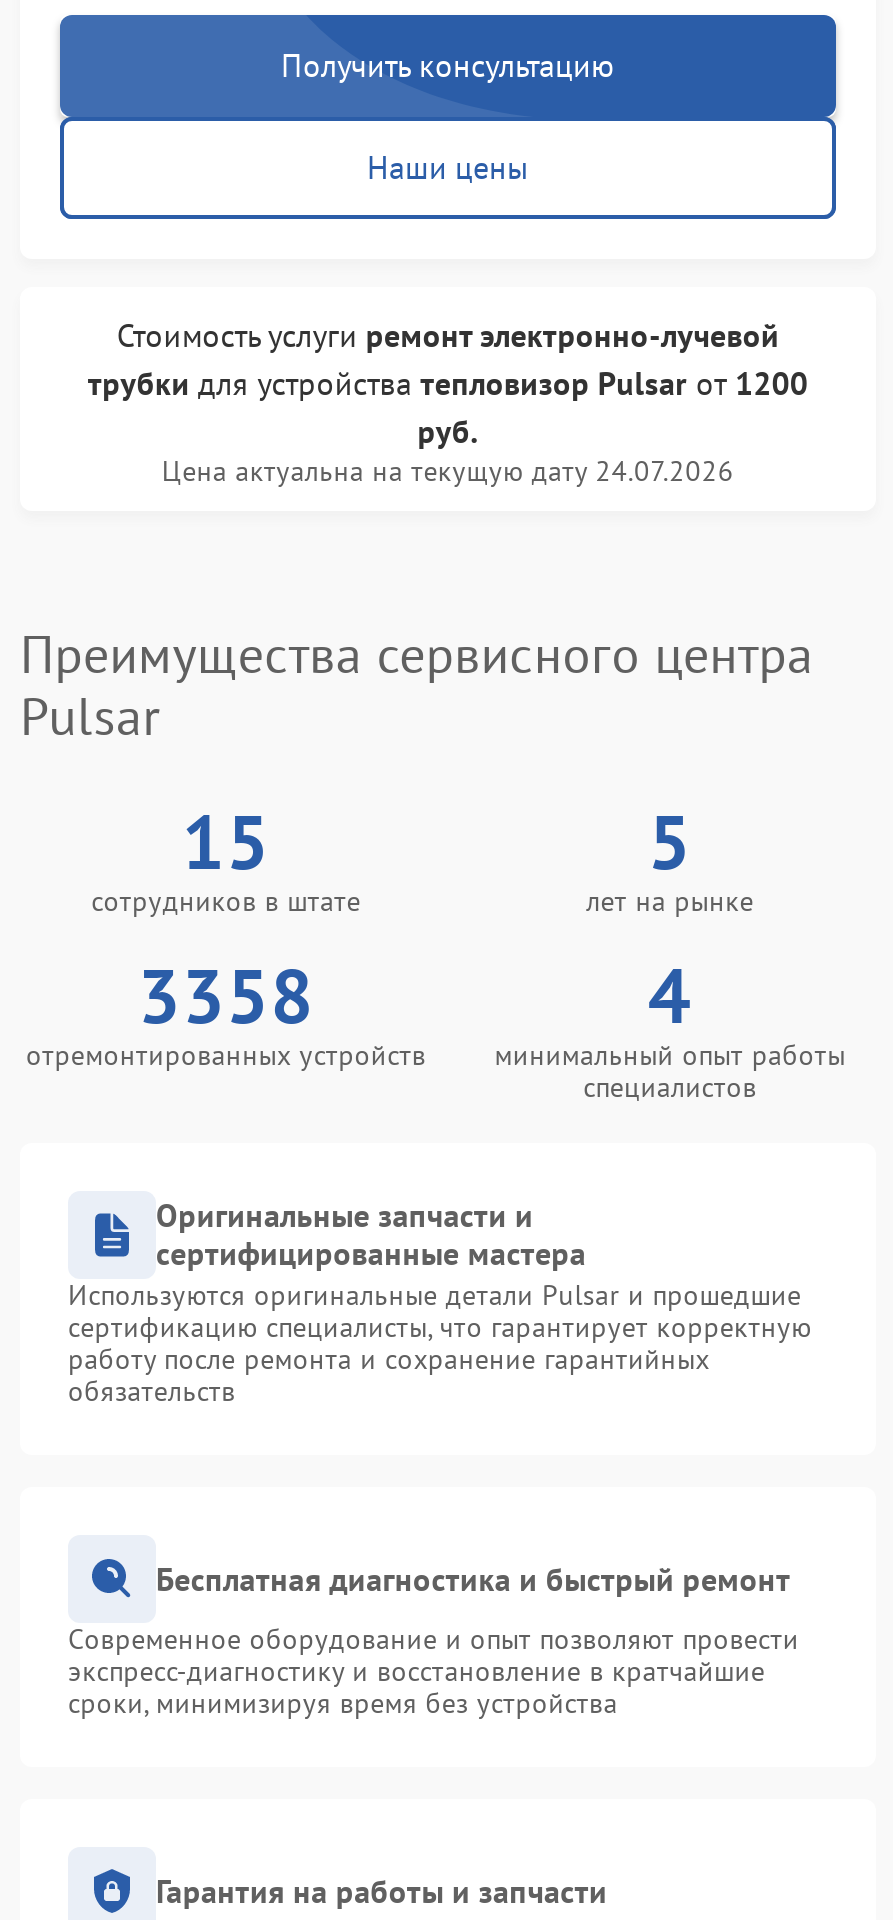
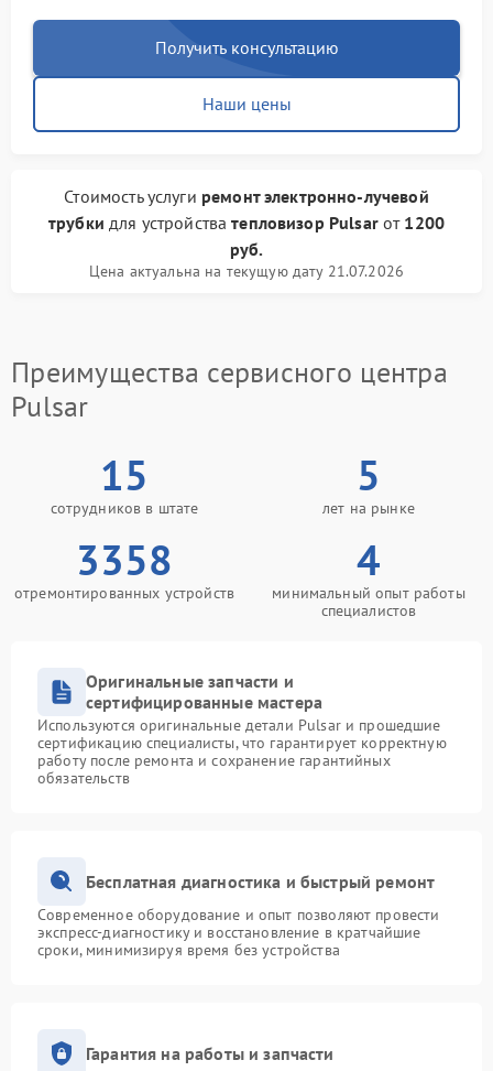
[162,453,734,489] Цена актуальна на текущую дату 24.07.2026 -> [89,261,404,281] Цена актуальна на текущую дату 21.07.2026

